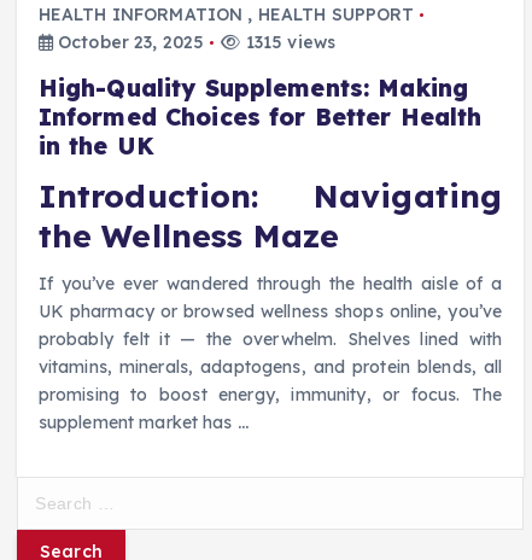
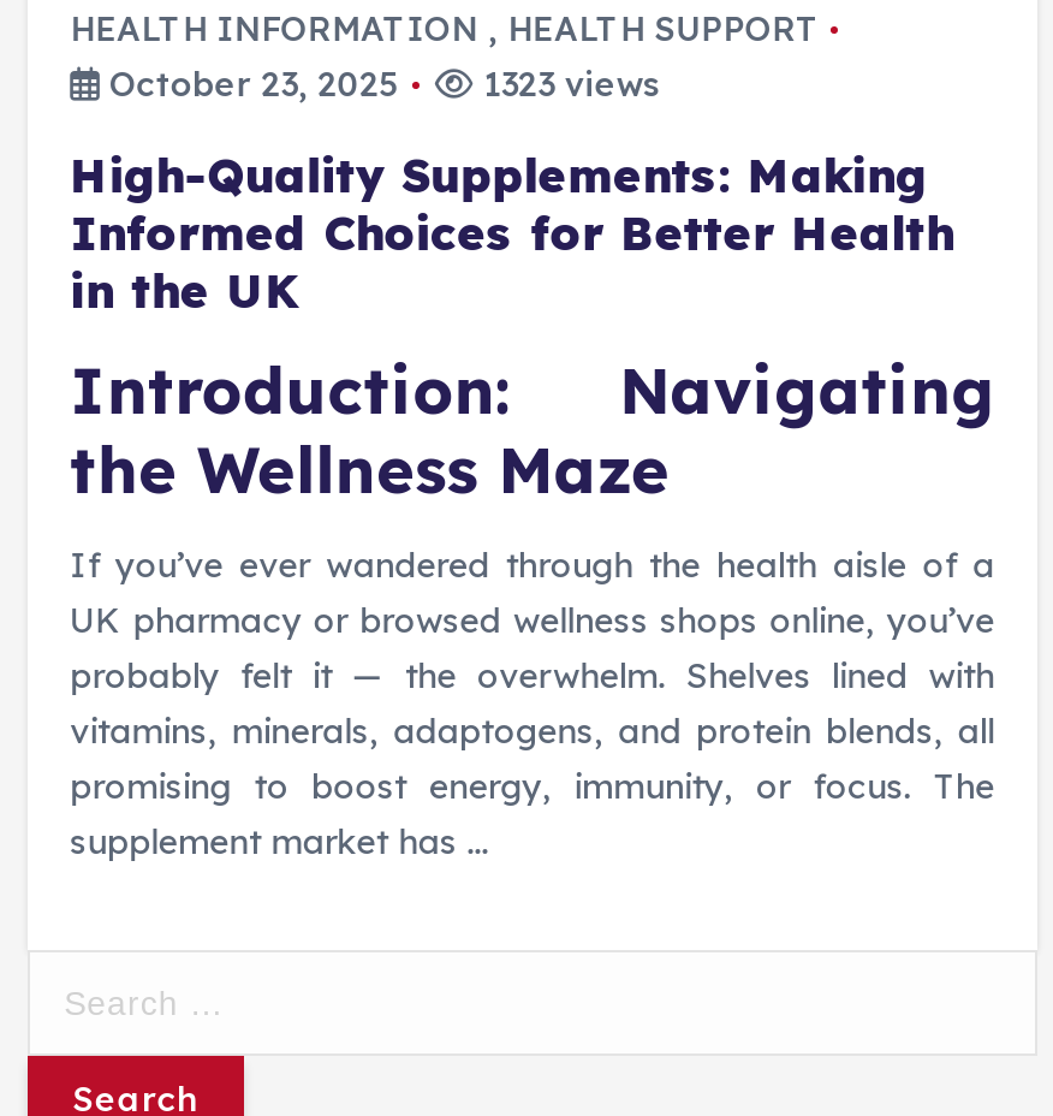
[53,31,335,53] October 23, 2025 1315 views -> [99,63,660,106] October 23, 2025 1323 views

